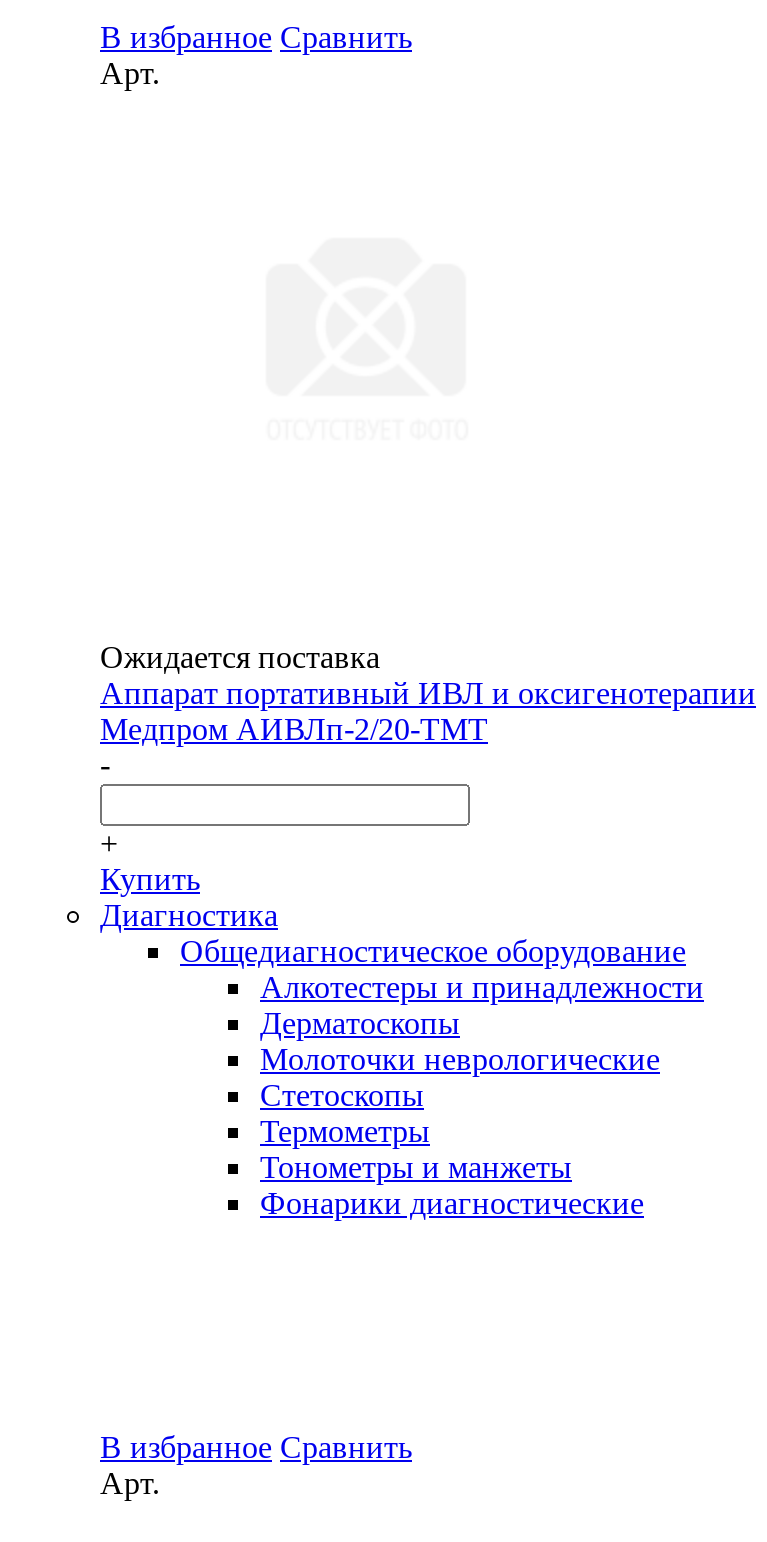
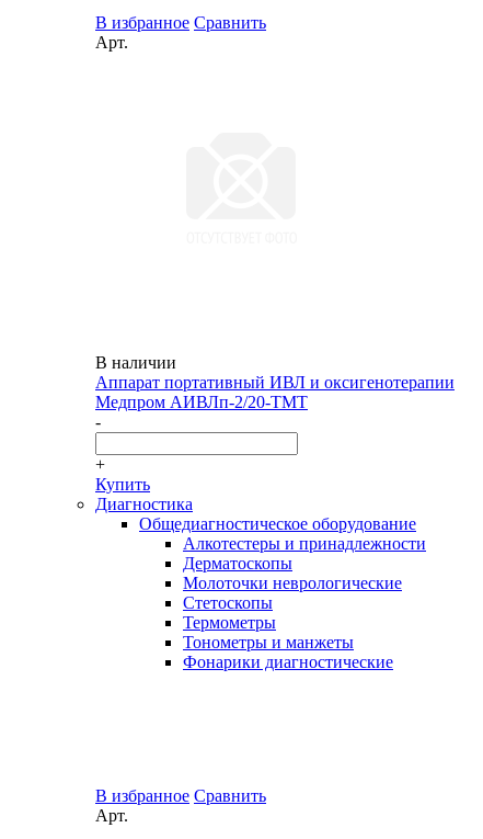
[100,640,380,674] Ожидается поставка -> [95,353,176,372] В наличии

